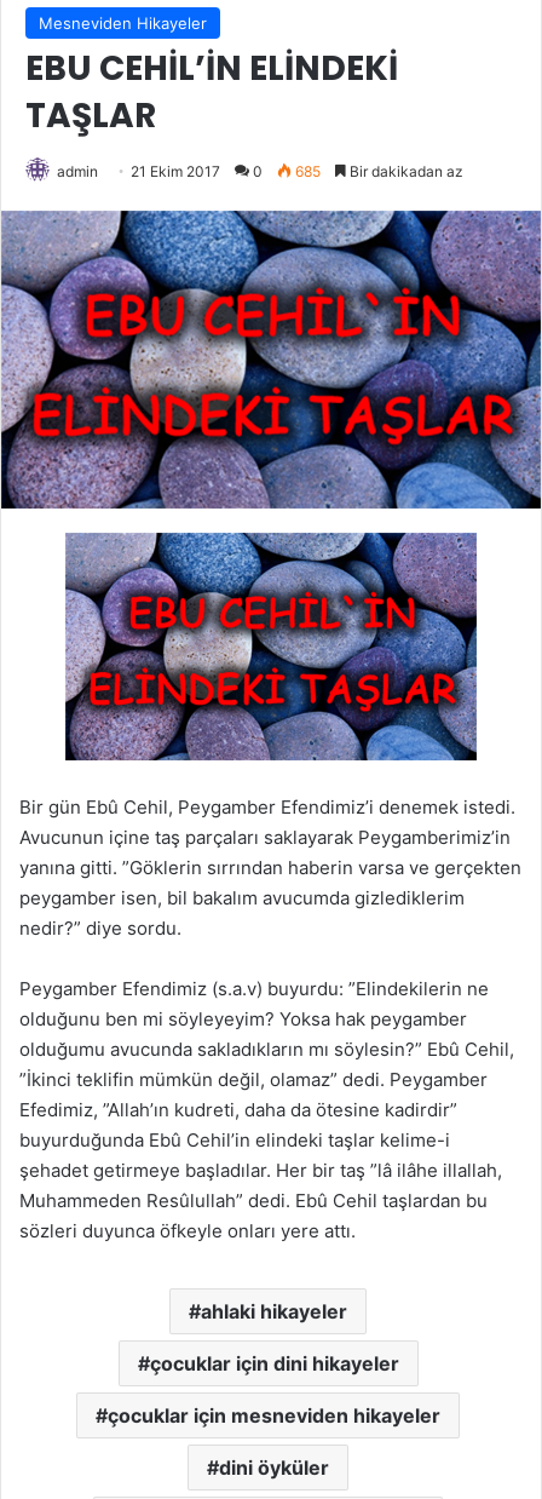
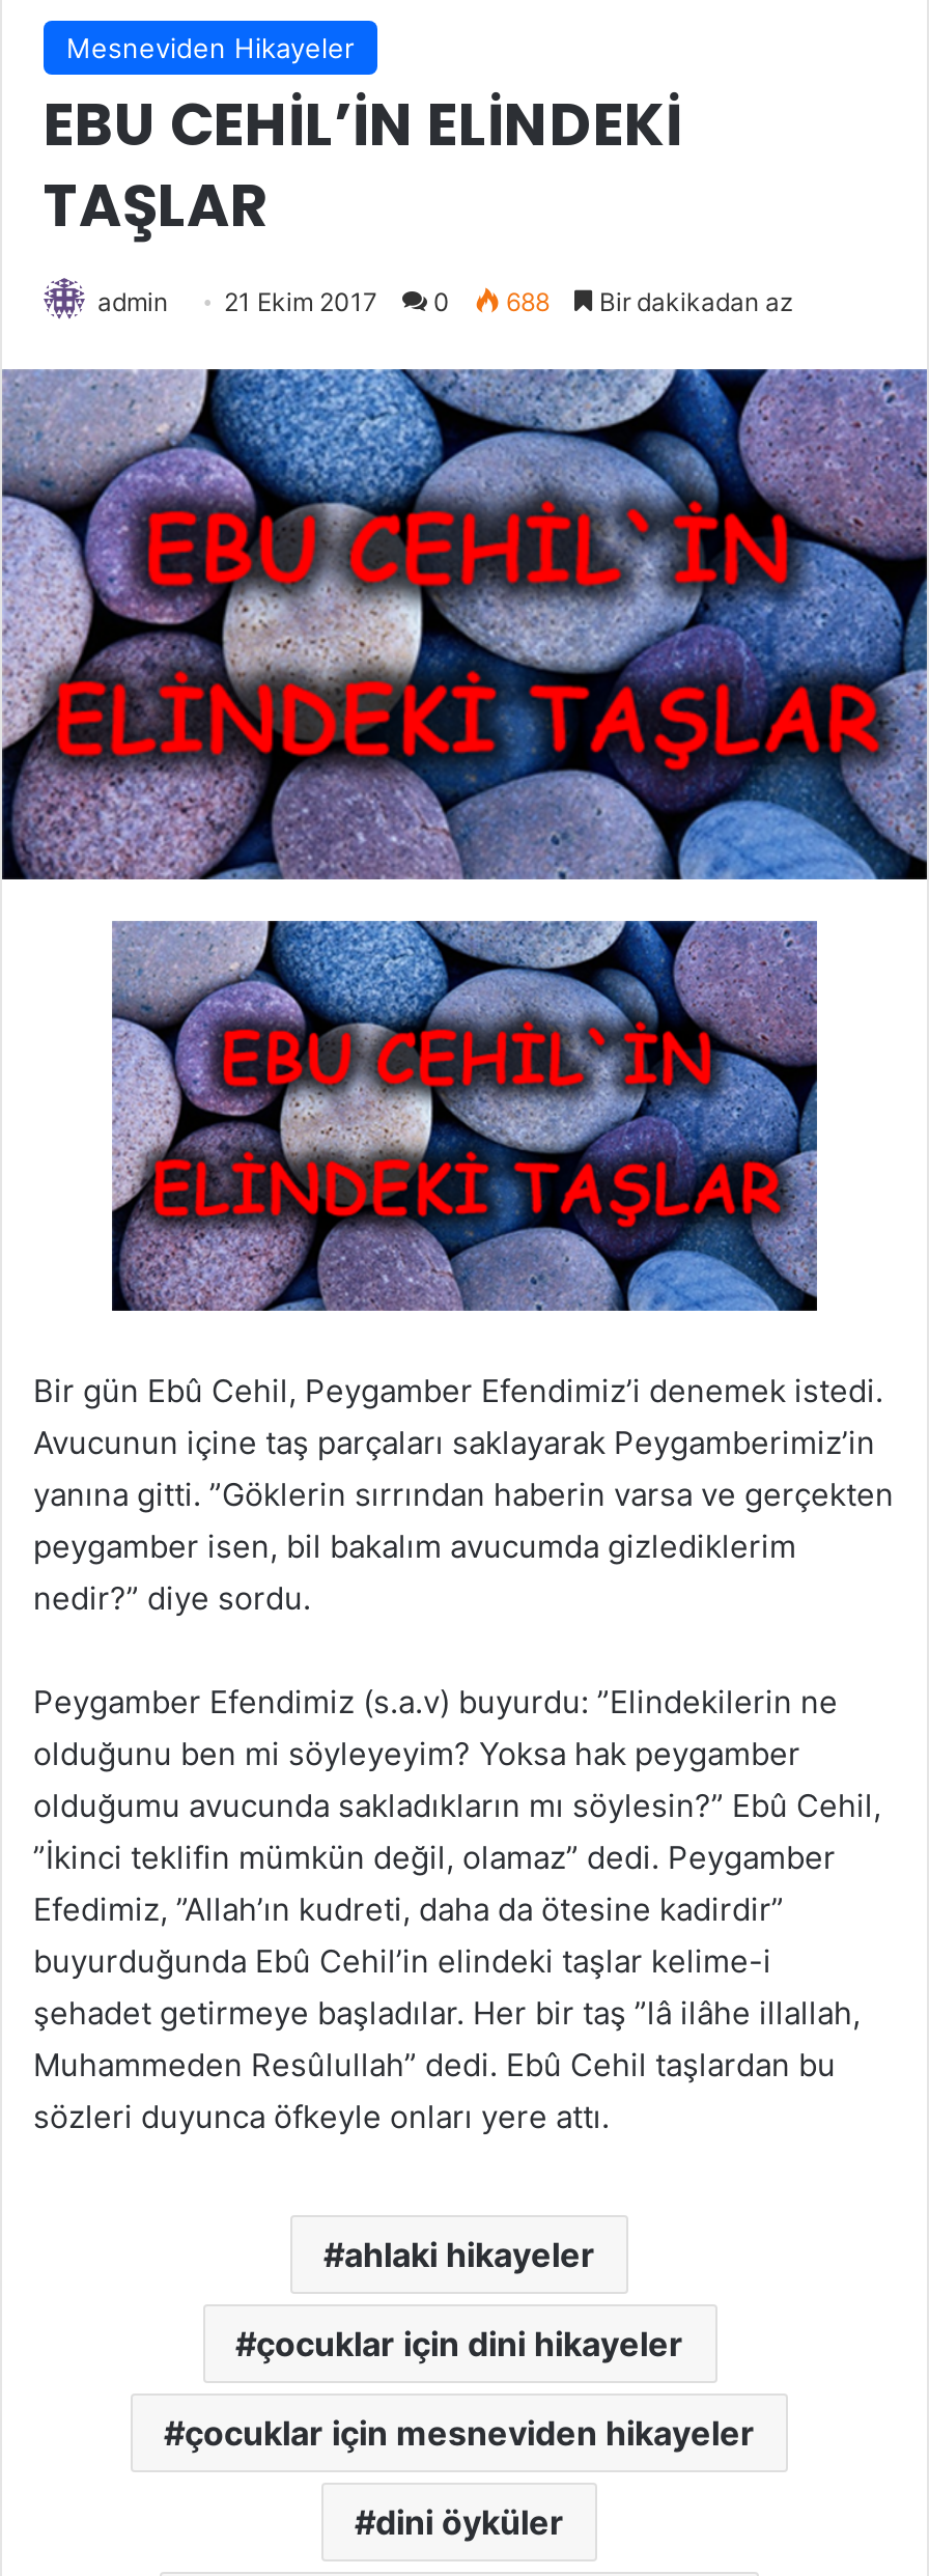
[57,162,463,180] admin 21 Ekim 2017 0 685 Bir dakikadan az -> [97,286,794,317] admin 21 Ekim 2017 0 688 Bir dakikadan az

